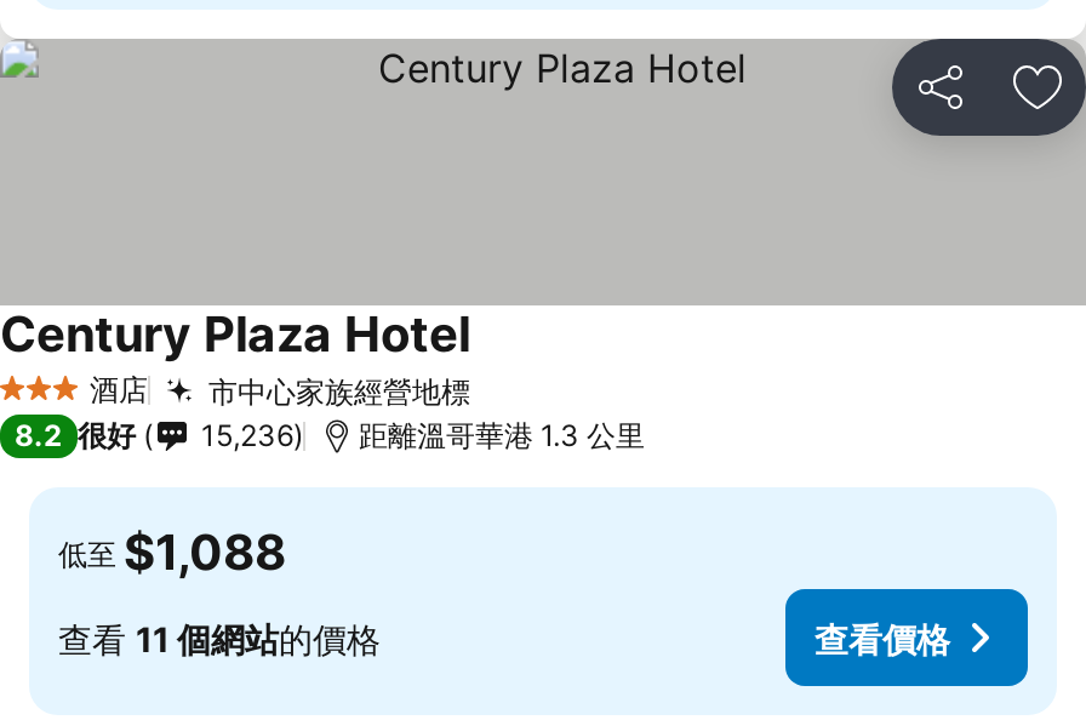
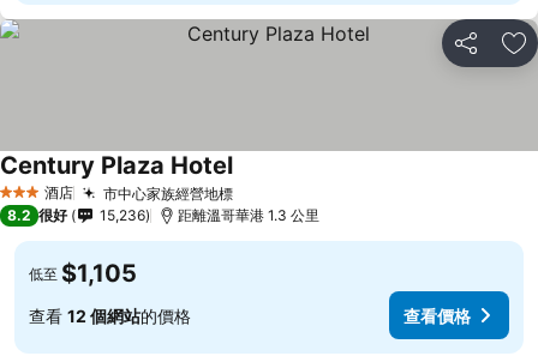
[58,524,286,582] 低至 $1,088 -> [29,259,137,288] 低至 $1,105
[58,617,381,658] 查看11 個網站的價格 -> [29,305,191,325] 查看12 個網站的價格

